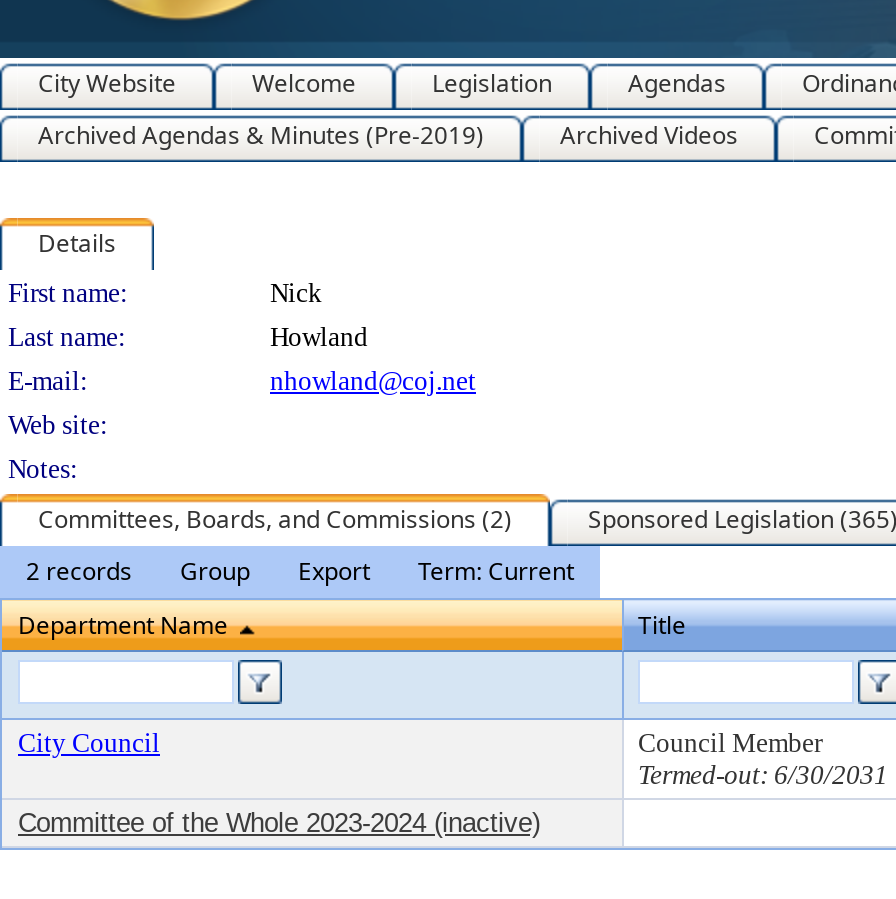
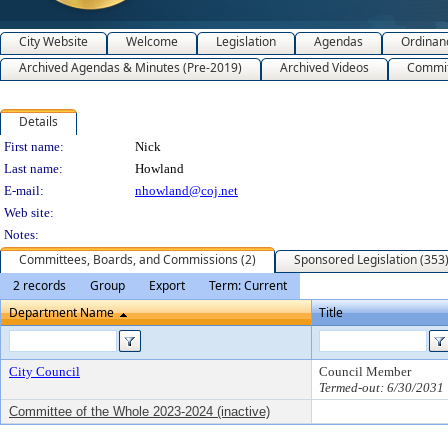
[588,502,896,536] Sponsored Legislation (365) -> [294,251,448,268] Sponsored Legislation (353)

